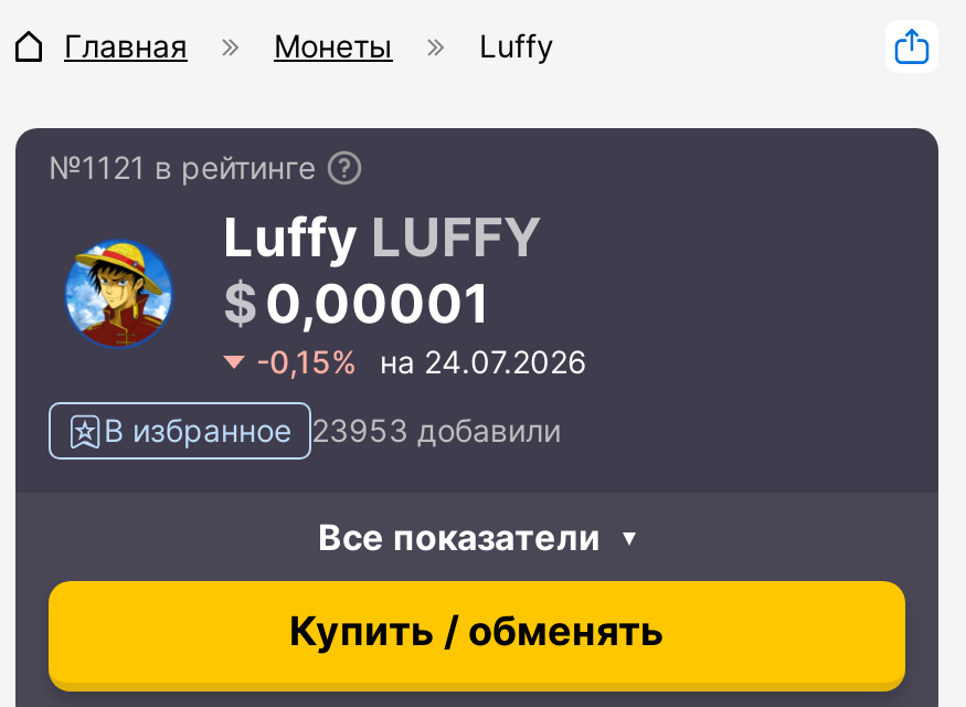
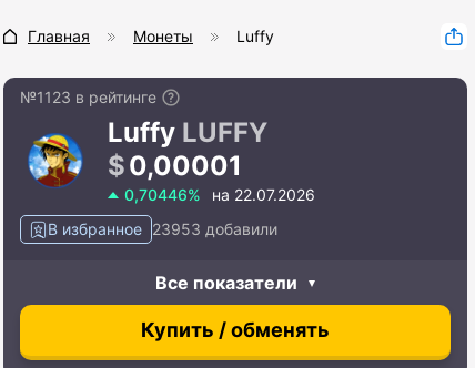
[49,149,316,186] №1121 в рейтинге -> [20,88,156,107] №1123 в рейтинге
[256,343,587,381] -0,15% на 24.07.2026 -> [124,186,315,204] 0,70446% на 22.07.2026

